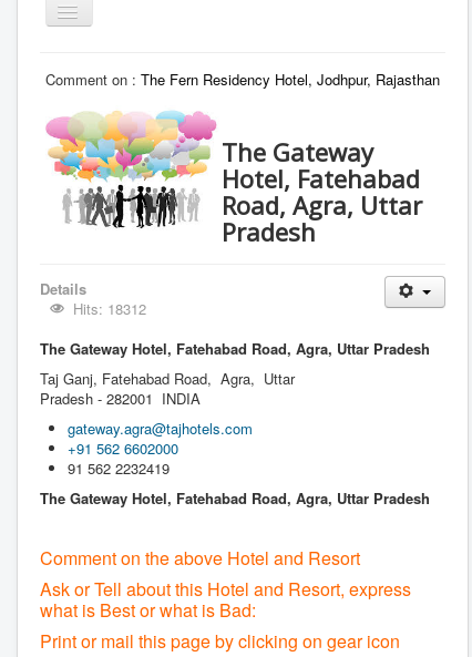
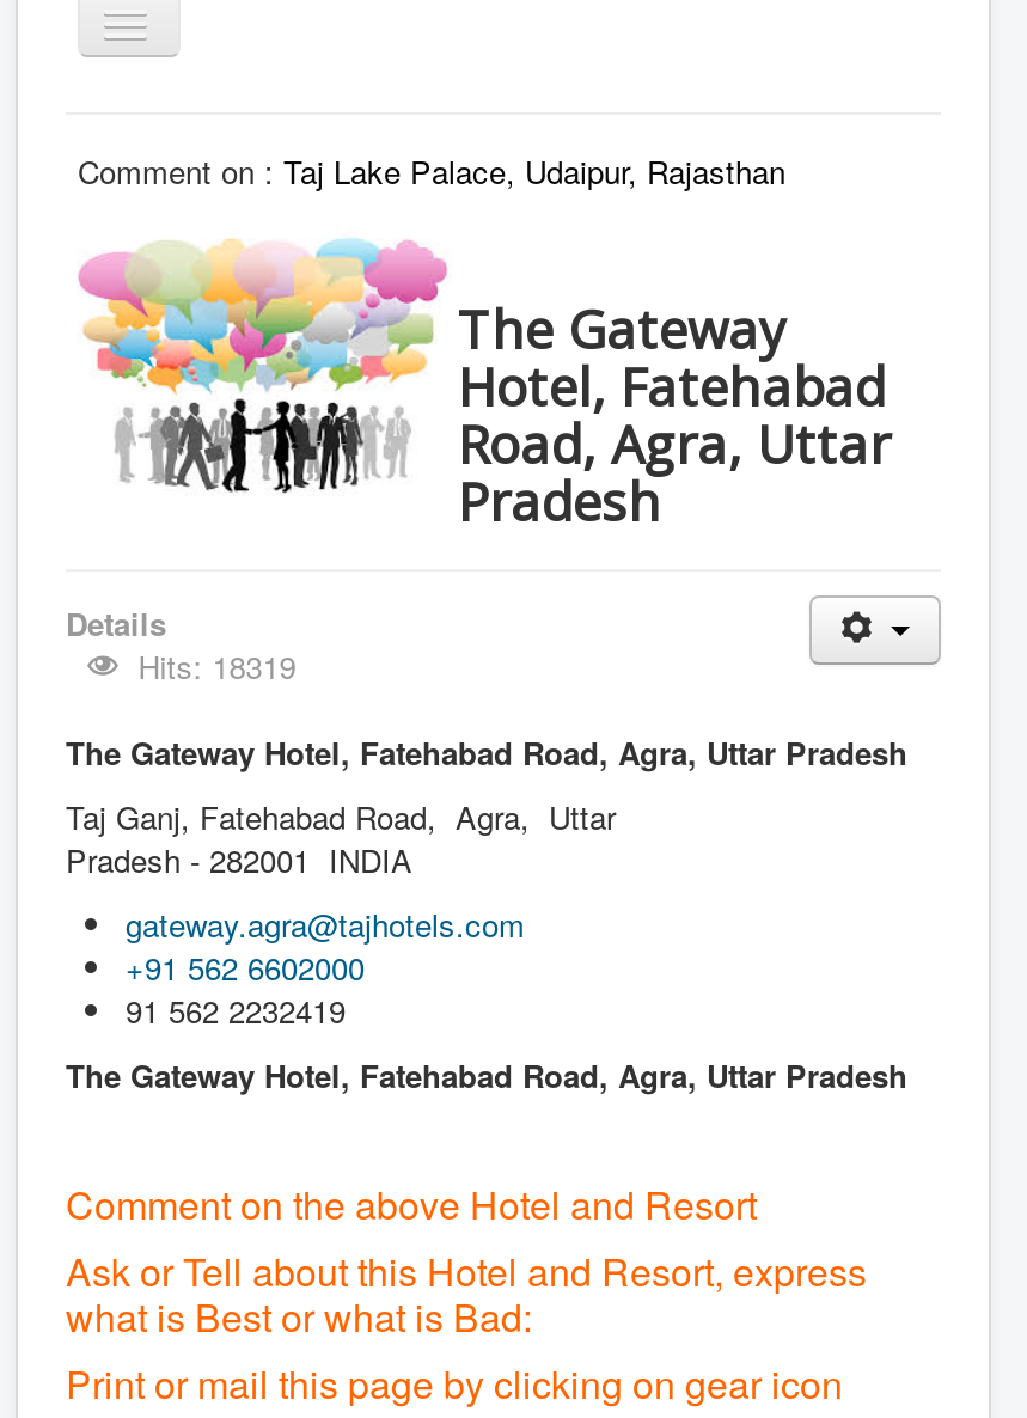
[45,69,440,90] Comment on : The Fern Residency Hotel, Jodhpur, Rajasthan -> [78,148,785,194] Comment on : Taj Lake Palace, Udaipur, Rajasthan
[73,298,146,319] Hits: 18312 -> [138,643,296,689] Hits: 18319

